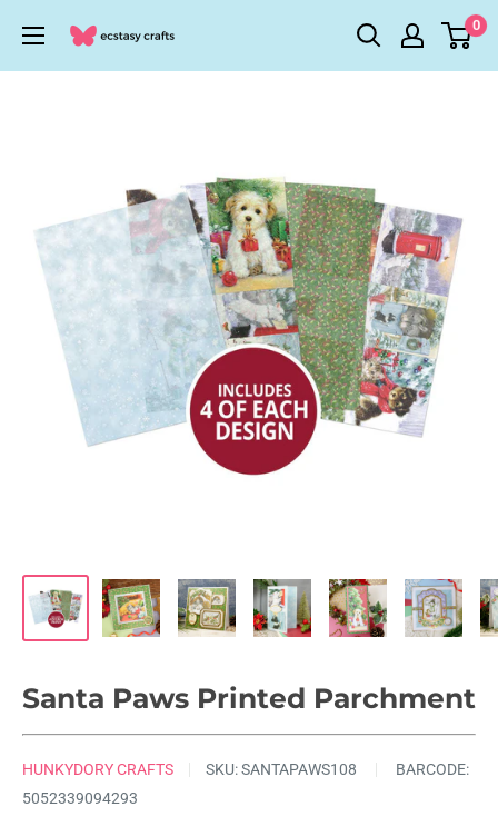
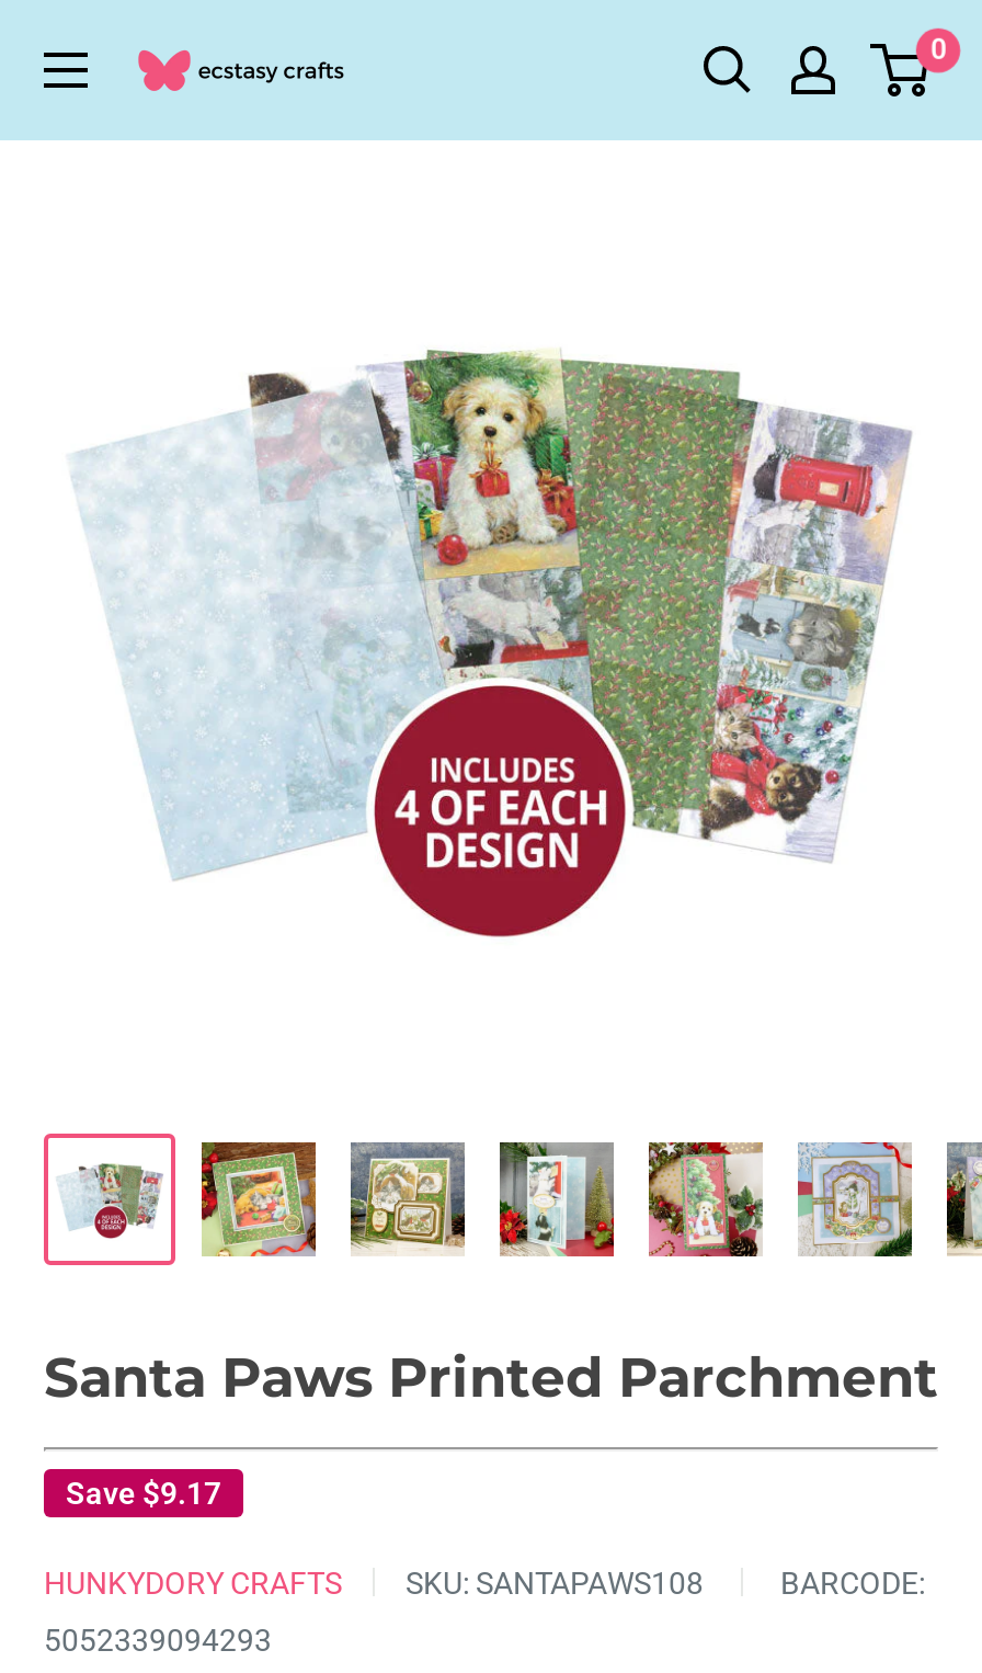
none -> [66,1475,221,1510] Save $9.17

